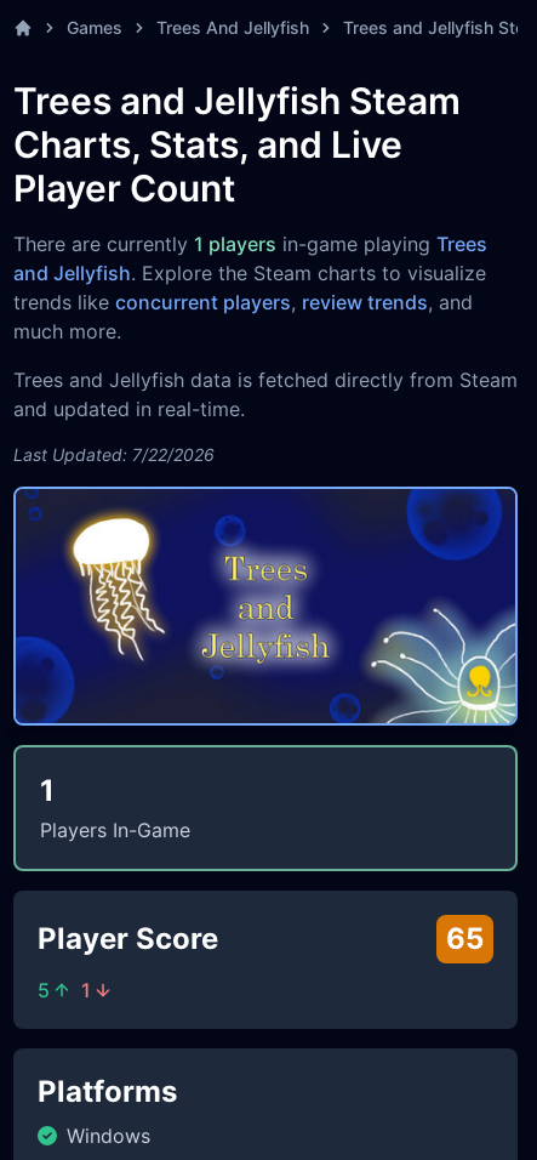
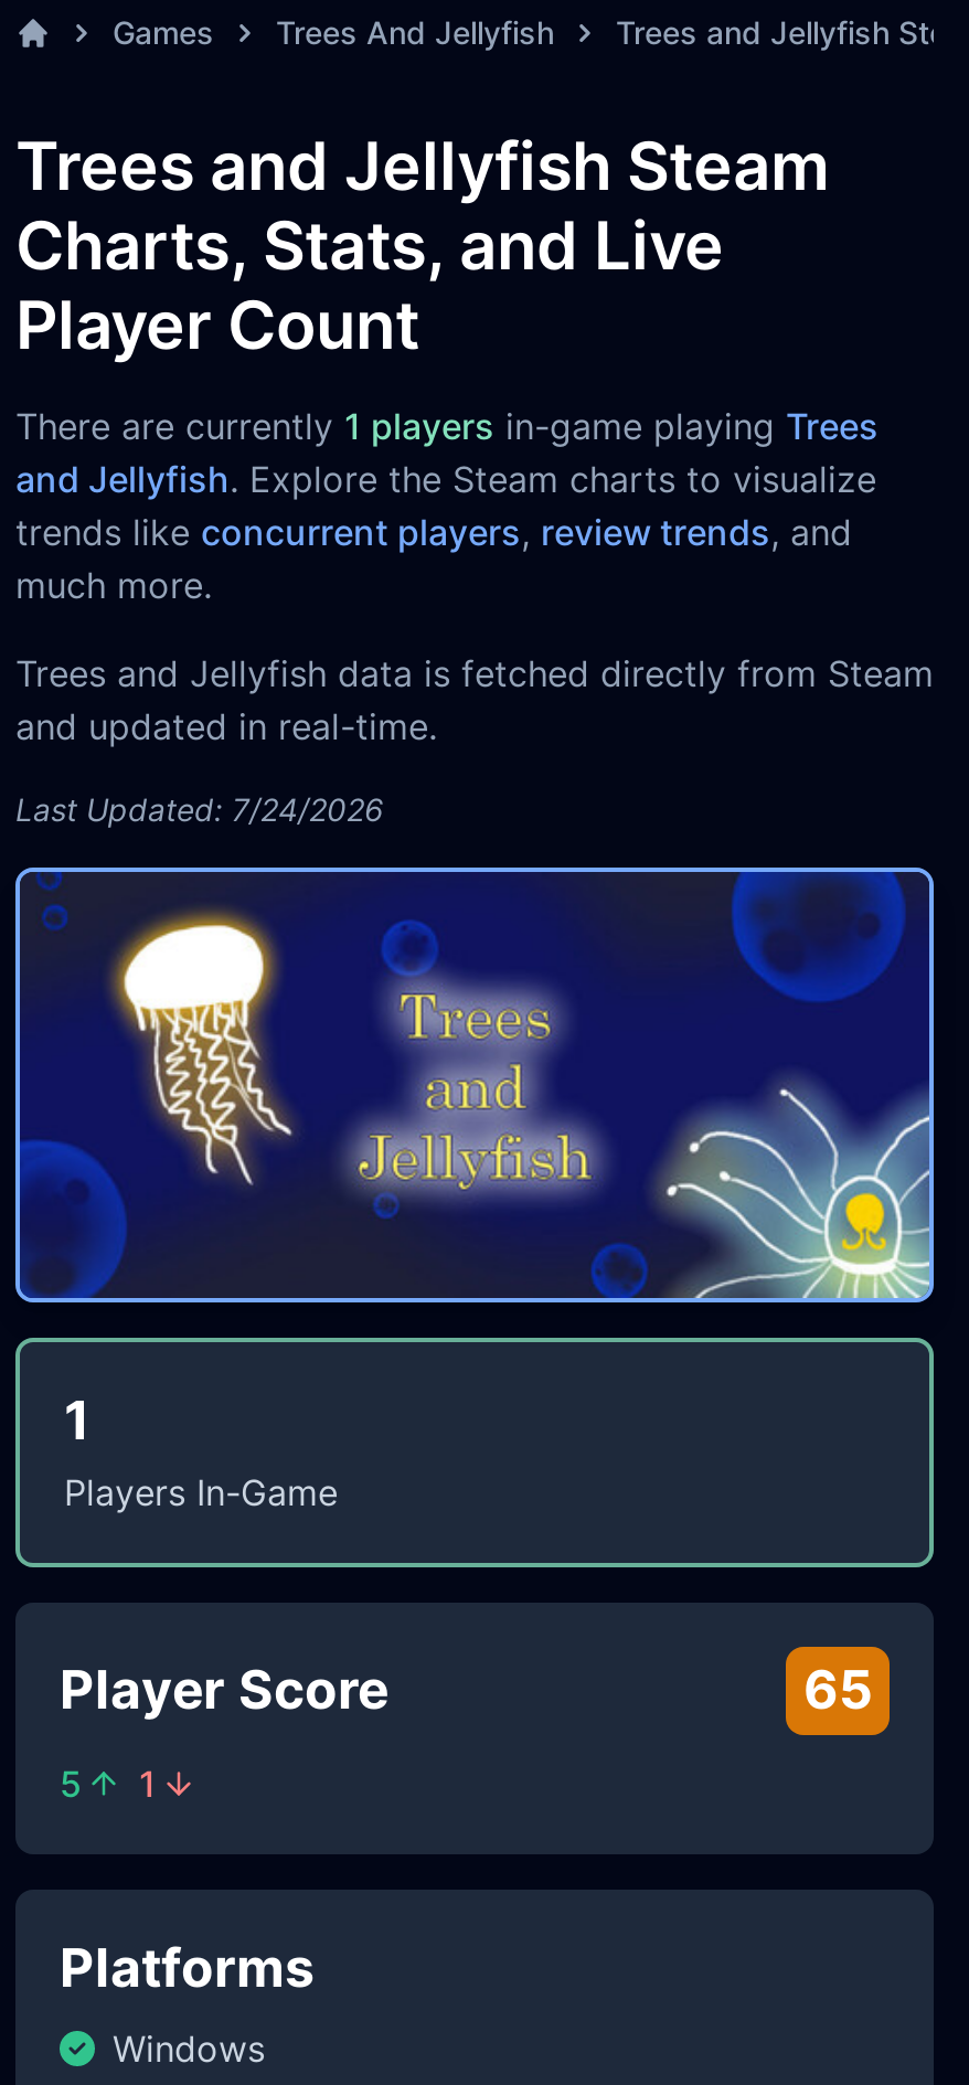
[13,444,215,465] Last Updated: 7/22/2026 -> [15,790,384,828] Last Updated: 7/24/2026

